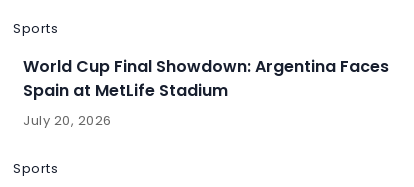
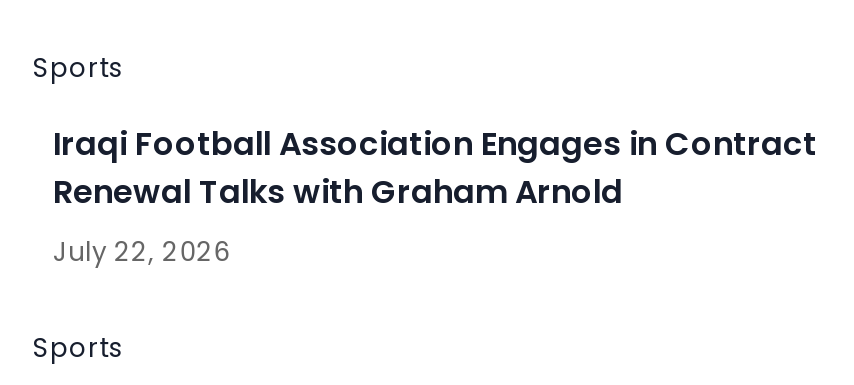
[23,55,389,130] World Cup Final Showdown: Argentina Faces | Spain at MetLife Stadium | July 20, 2026 -> [53,122,817,272] Iraqi Football Association Engages in Contract | Renewal Talks with Graham Arnold | July 22, 2026

